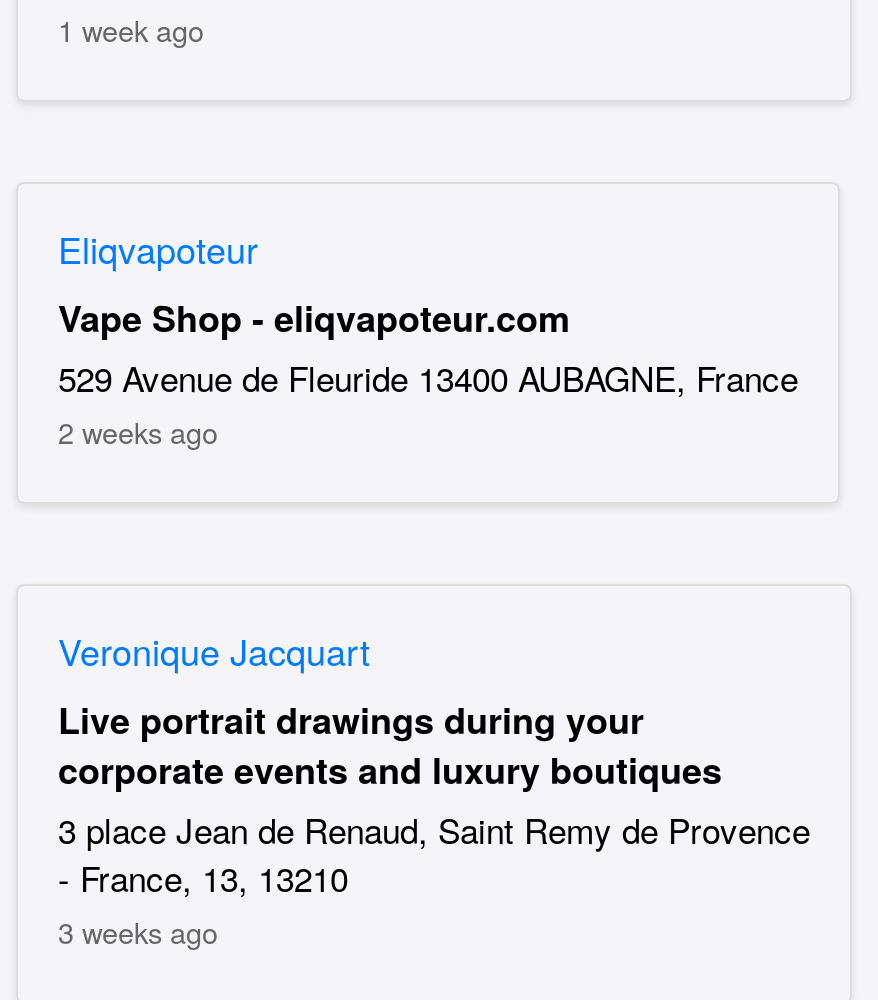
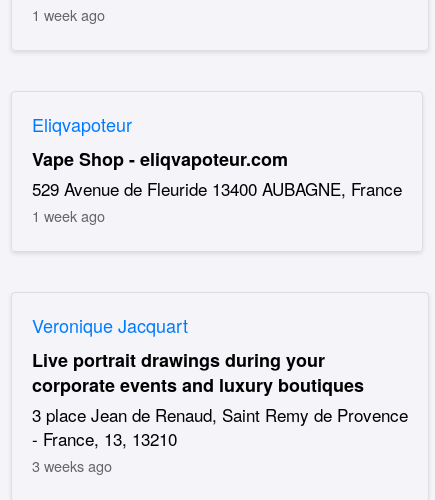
[58,409,218,451] 2 weeks ago -> [32,204,105,225] 1 week ago

